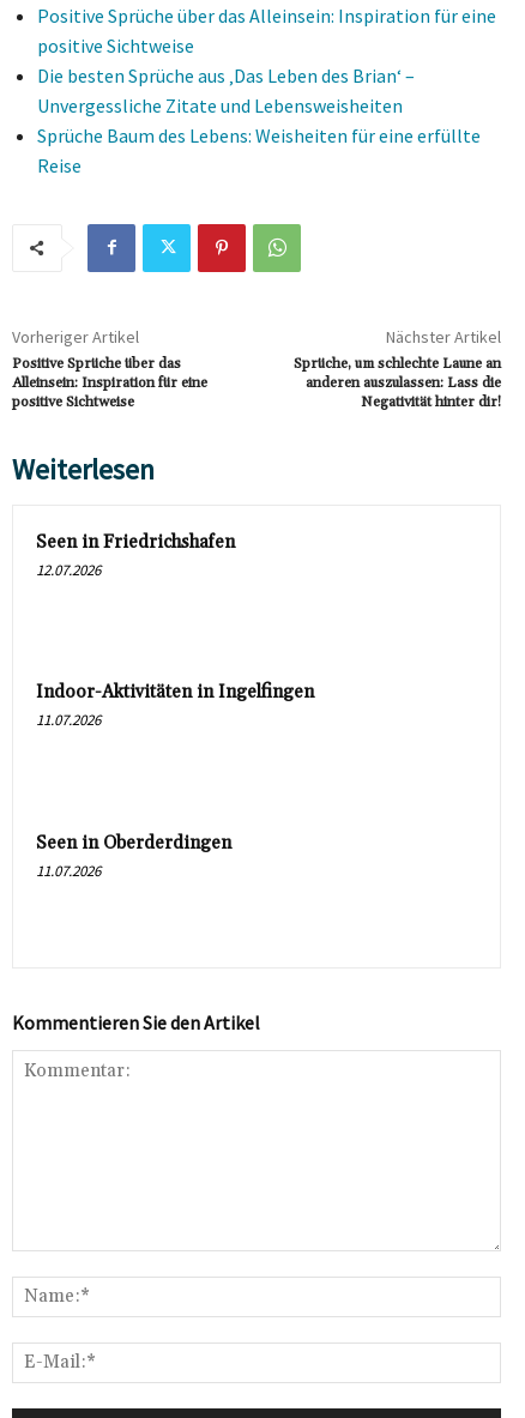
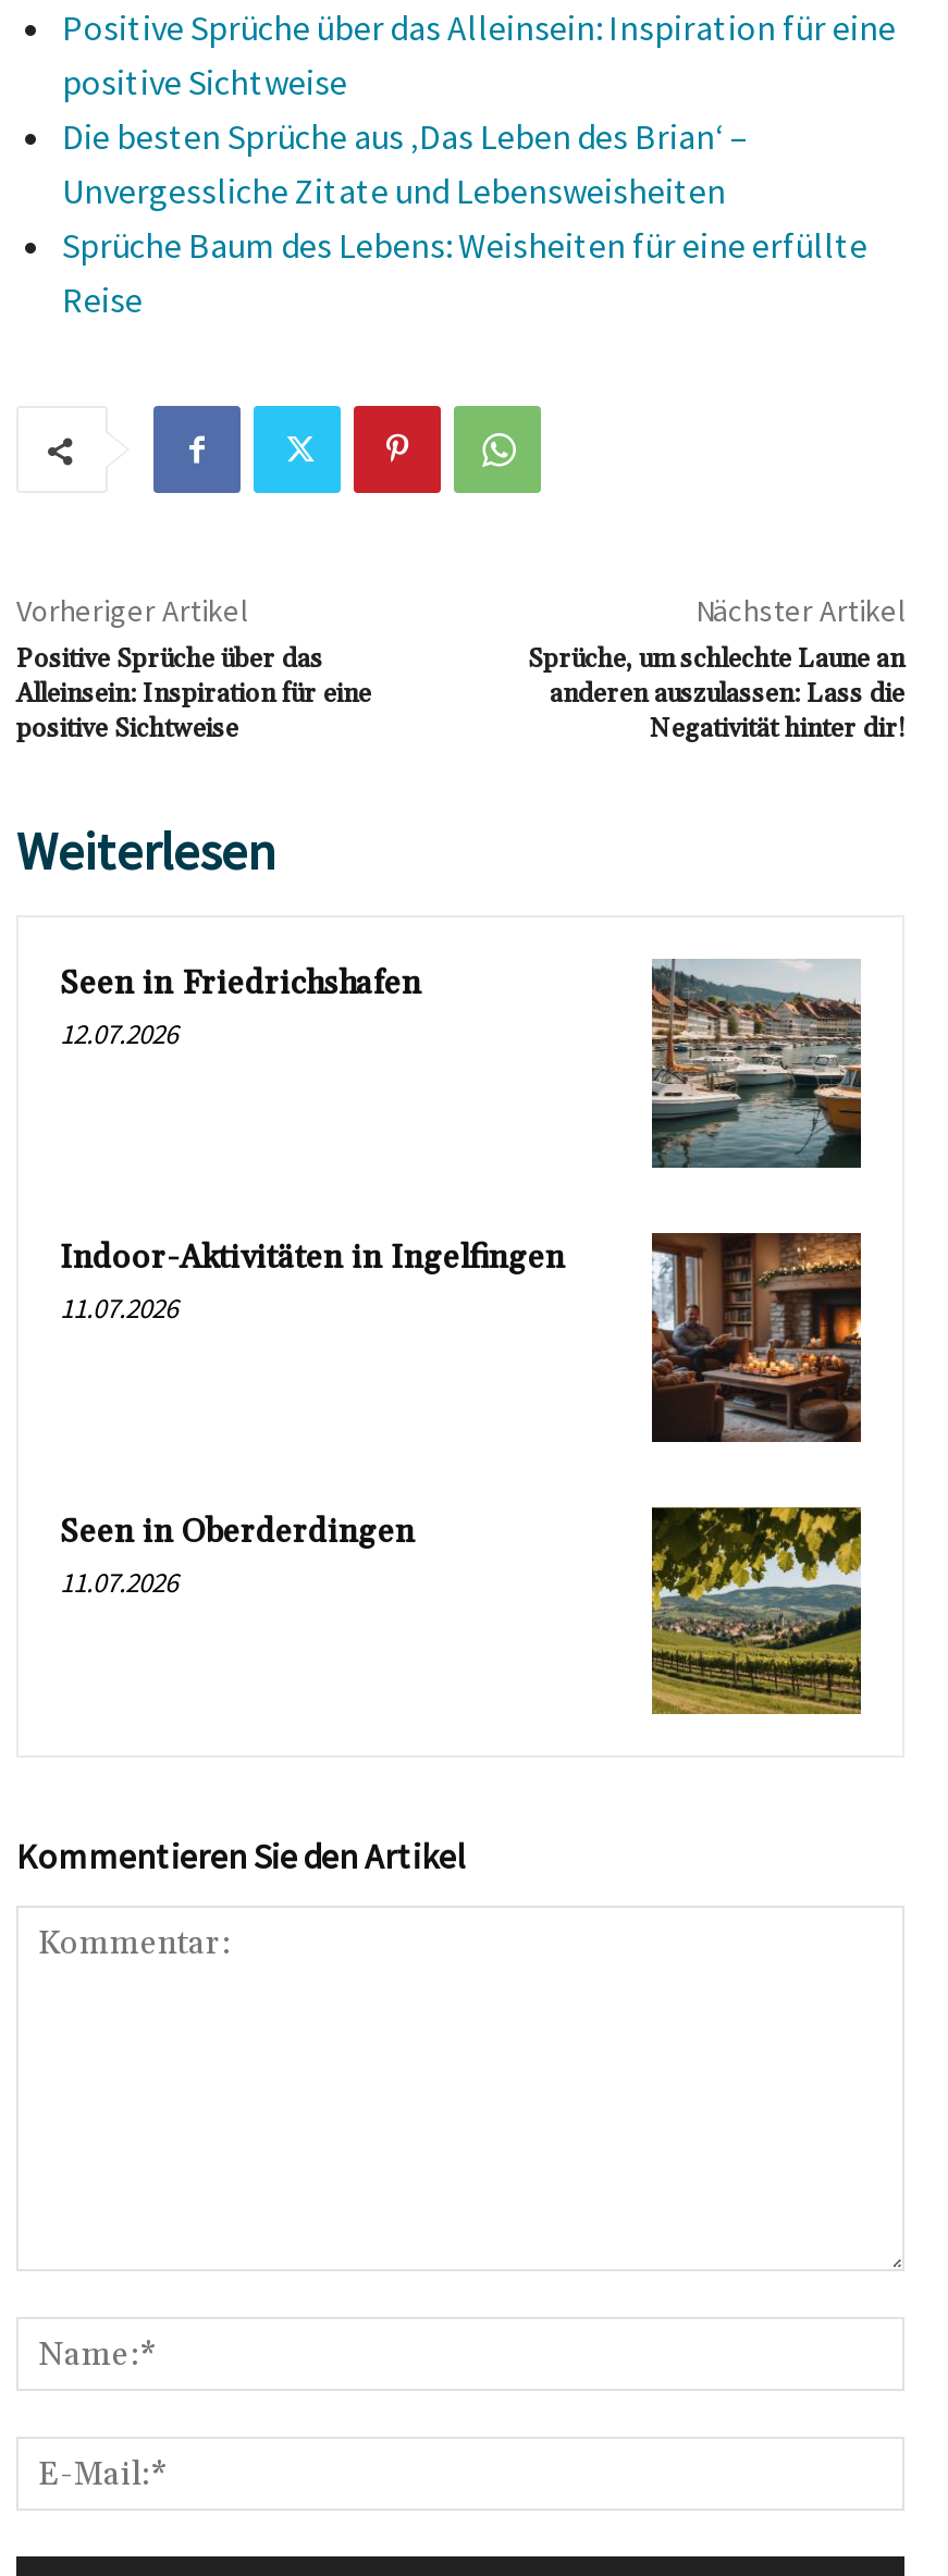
none -> [650,958,863,1171] [image]
none -> [650,1230,863,1445] [image]
none -> [650,1504,863,1717] [image]

